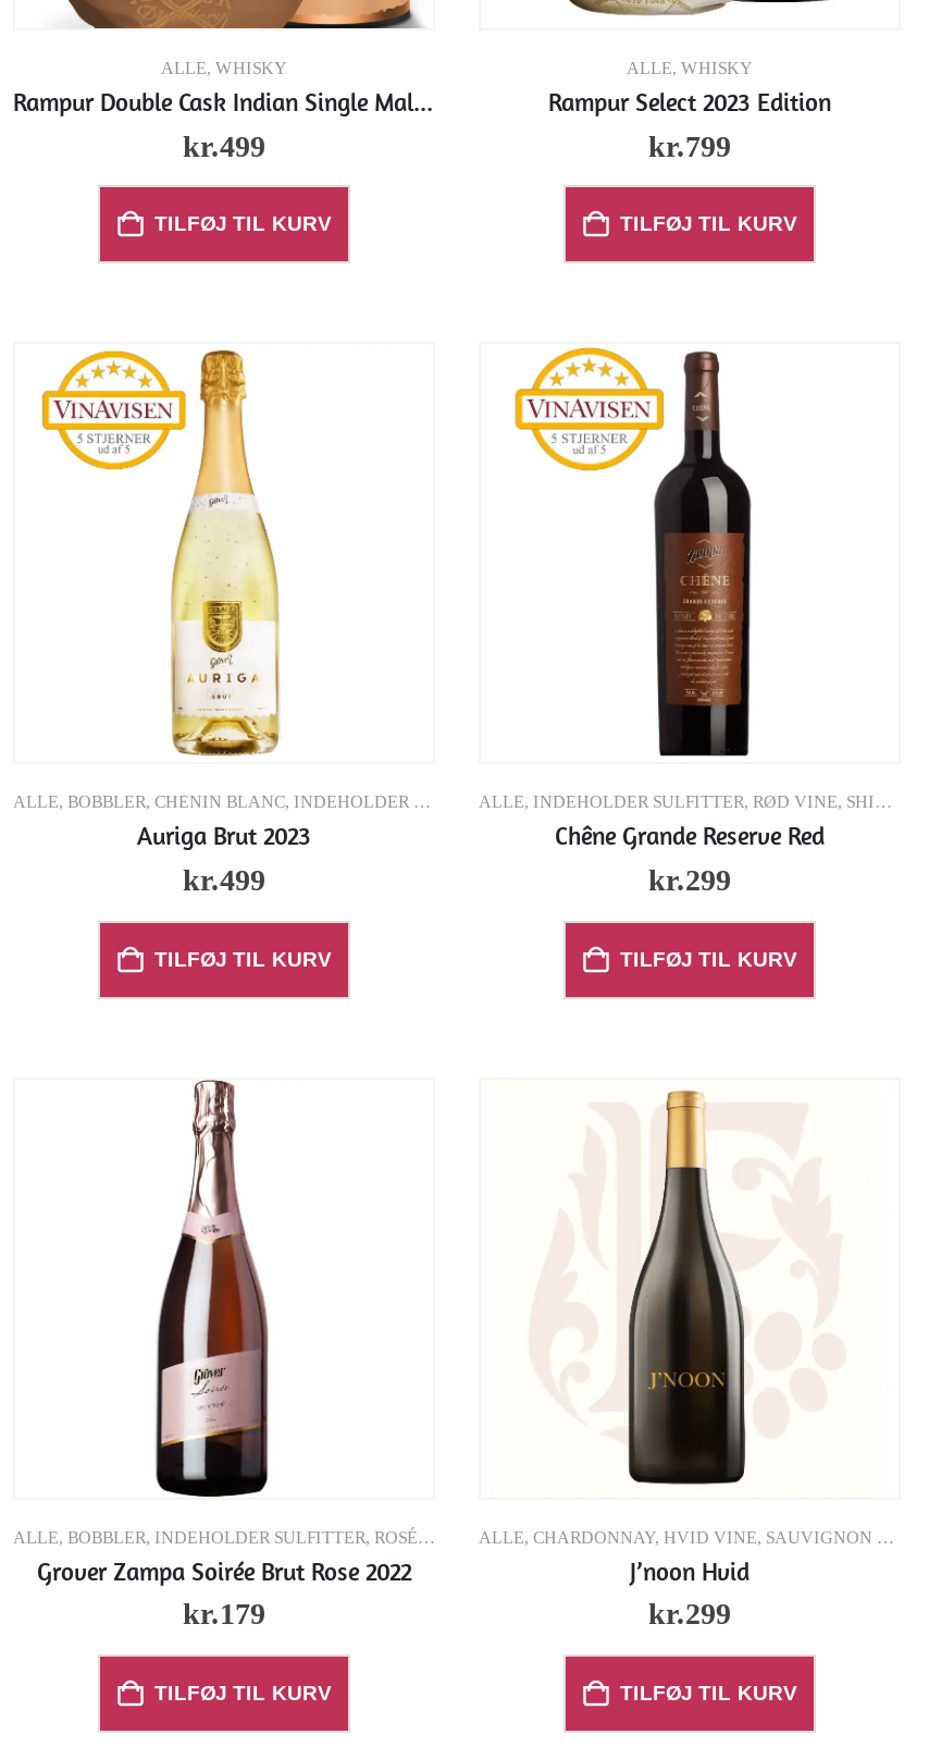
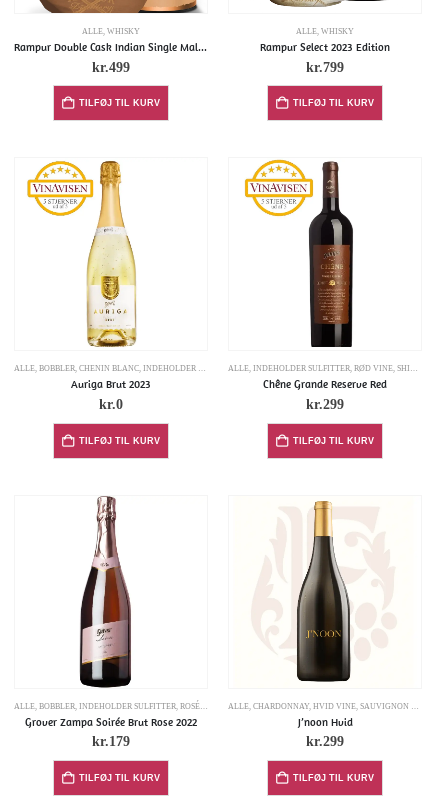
[183,864,265,897] kr.499 -> [99,397,123,412] kr.0

